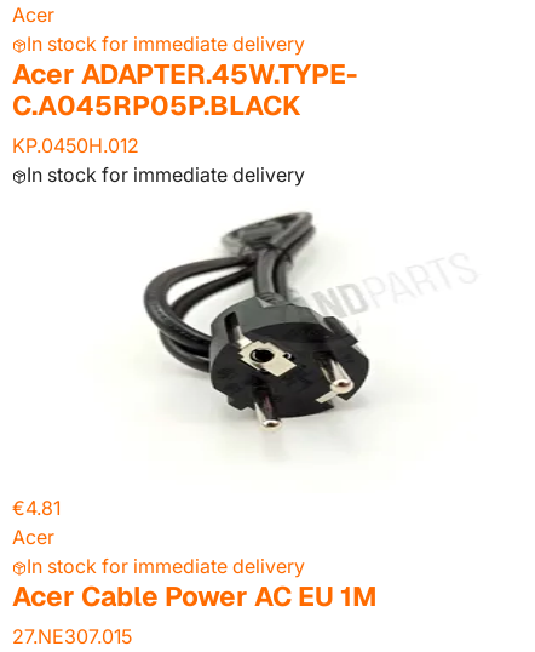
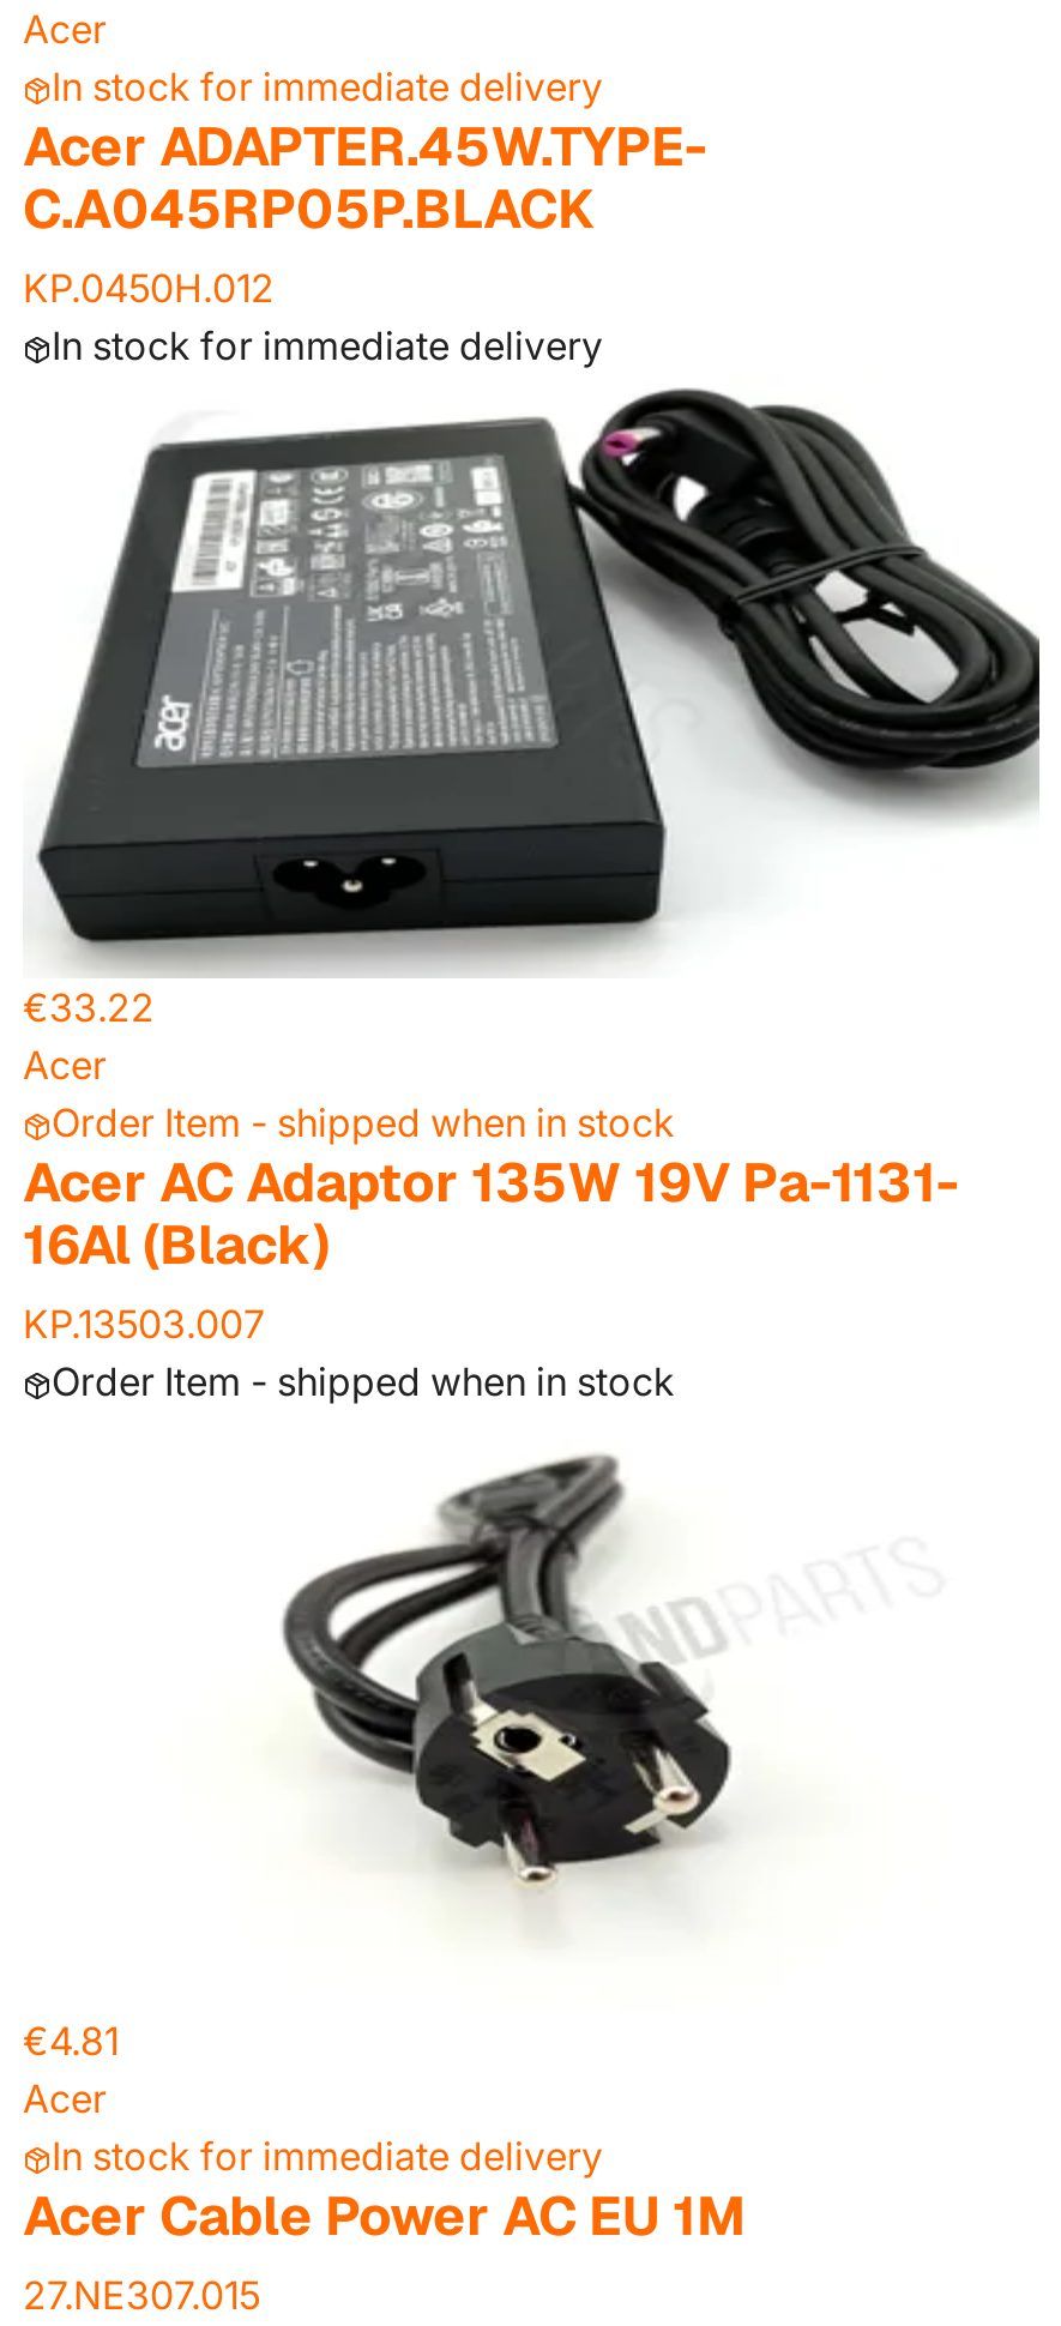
none -> [23,386,1042,1406] [image] | €33.22 | Acer | Order Item - shipped when in stock | Acer AC Adaptor 135W 19V Pa-1131- | 16Al (Black) | KP.13503.007 | Order Item - shipped when in stock

